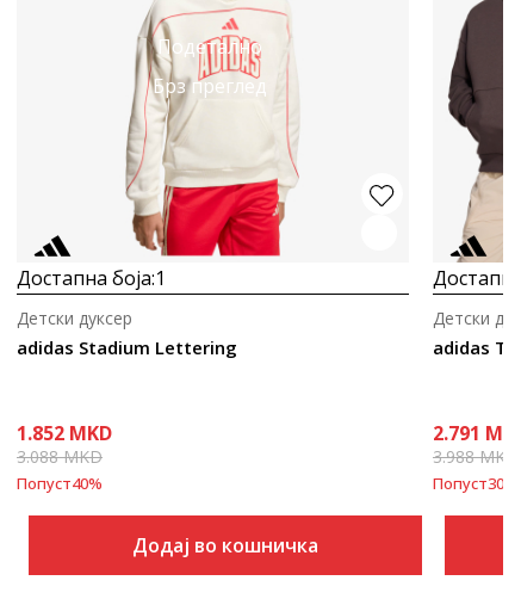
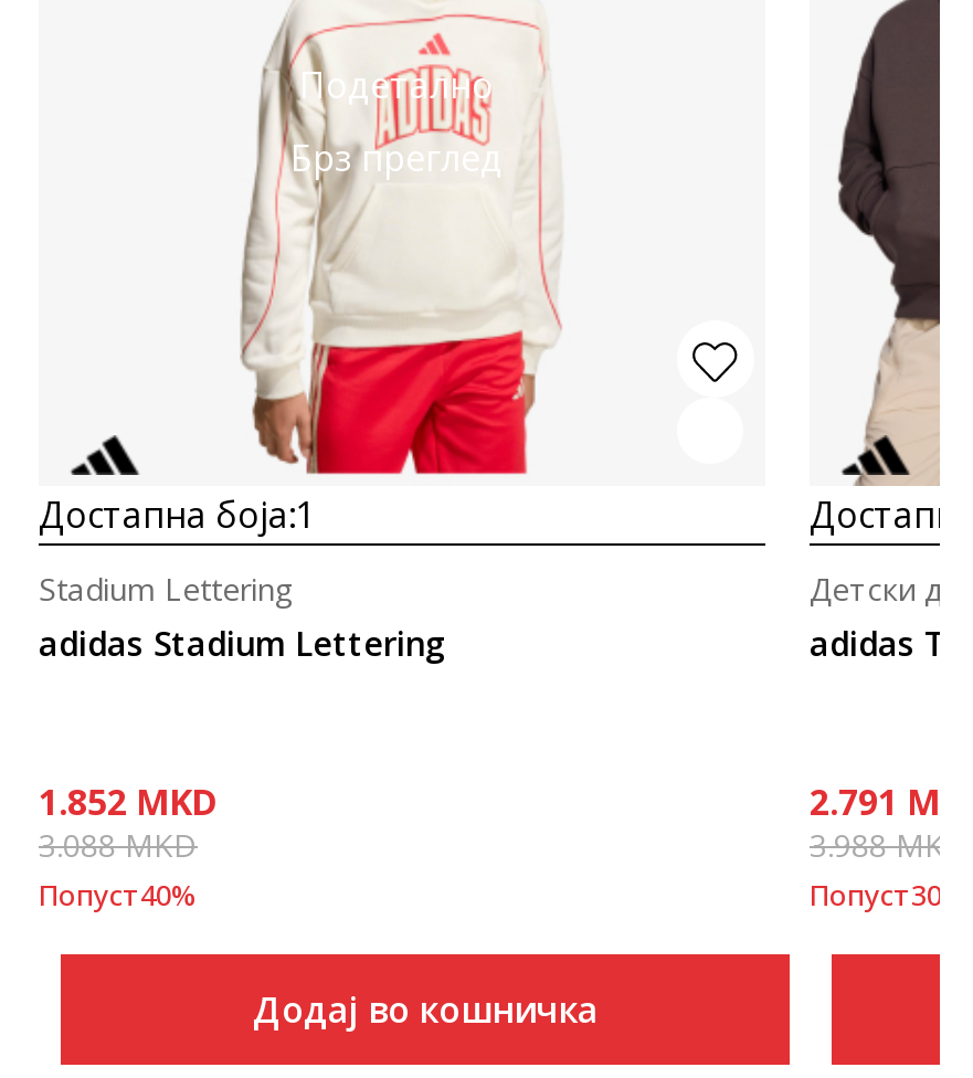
[17,307,132,329] Детски дуксер -> [39,568,293,610] Stadium Lettering

